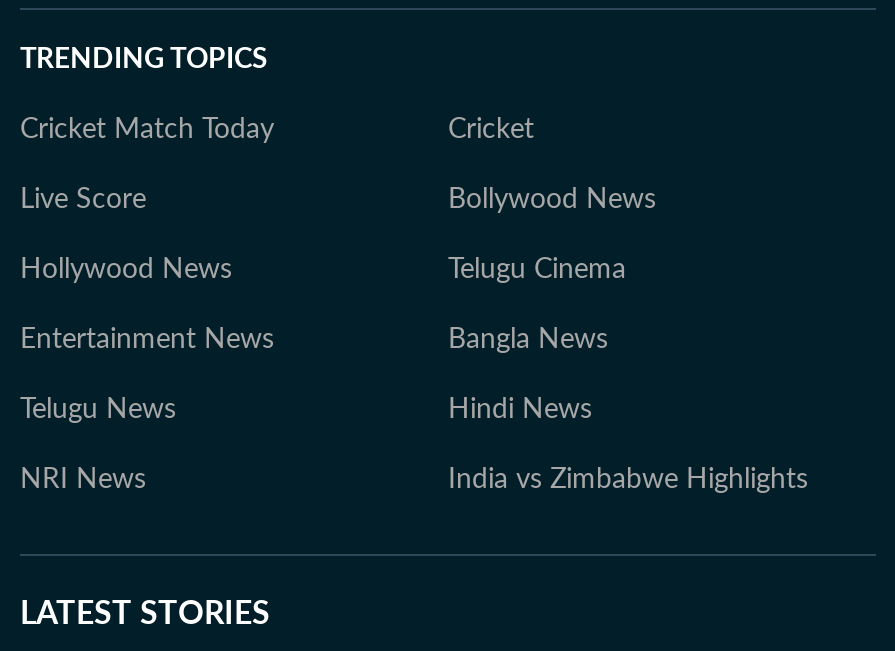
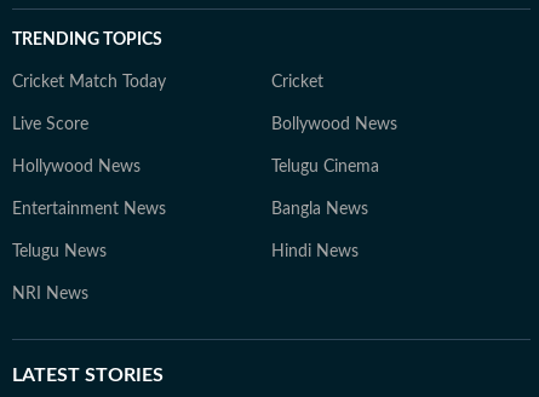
[448,466,808,494] India vs Zimbabwe Highlights -> none

